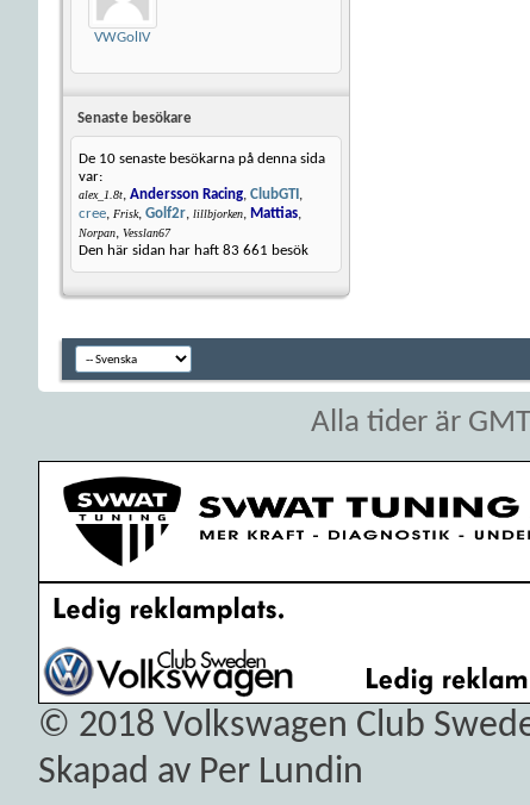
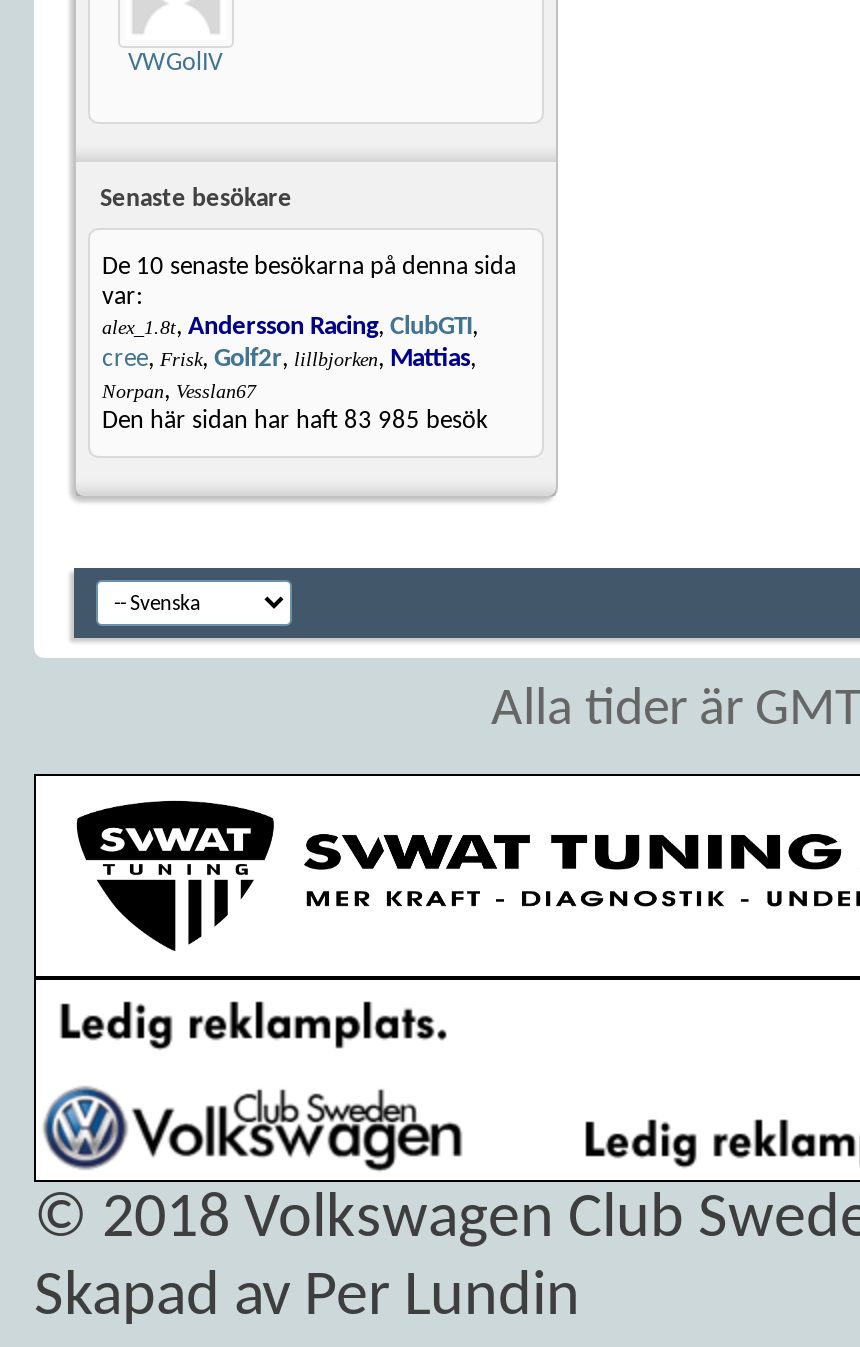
[79,243,308,259] Den här sidan har haft 83 661 besök -> [102,408,488,434] Den här sidan har haft 83 985 besök

